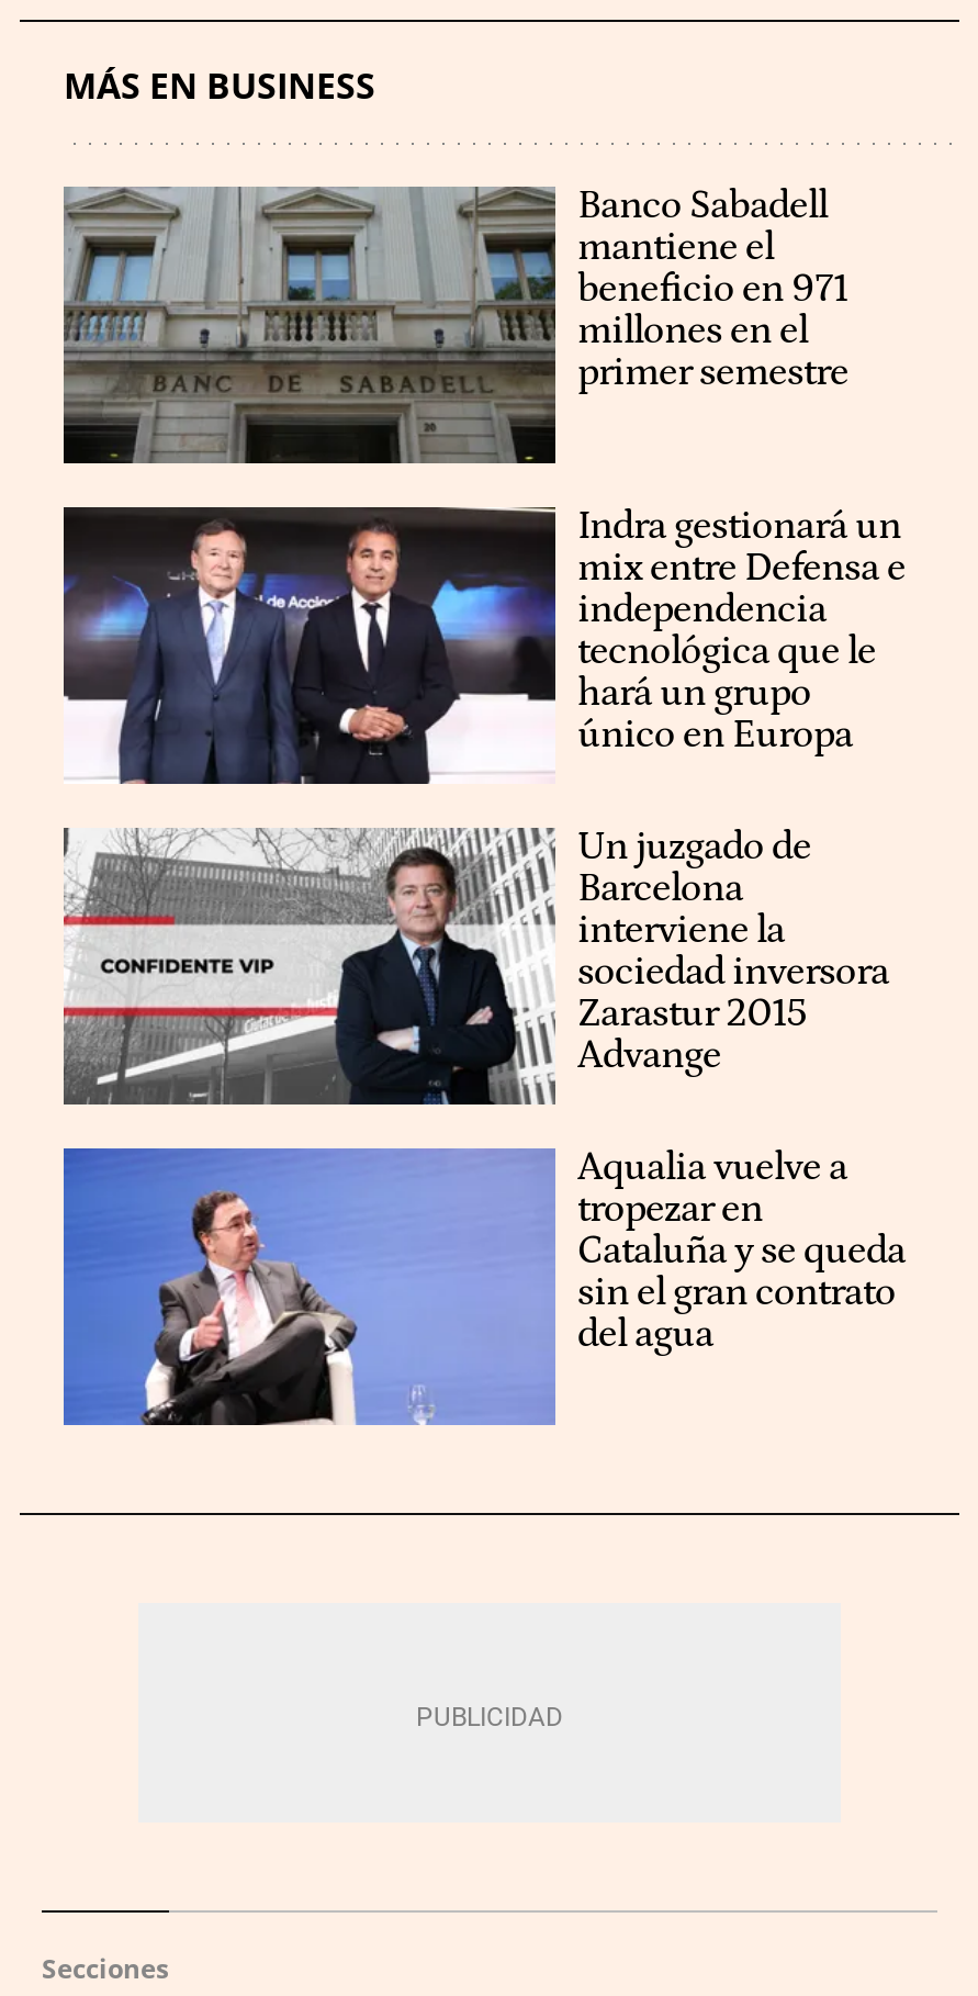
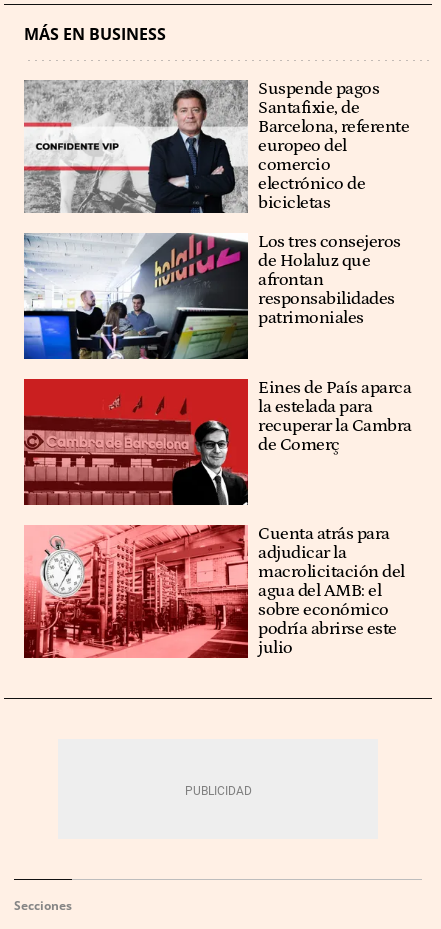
[61,183,848,466] [image] | Banco Sabadell | mantiene el | beneficio en 971 | millones en el | primer semestre -> [24,78,409,214] [image] | Suspende pagos | Santafixie, de | Barcelona, referente | europeo del | comercio | electrónico de | bicicletas
[61,504,906,786] [image] | Indra gestionará un | mix entre Defensa e | independencia | tecnológica que le | hará un grupo | único en Europa -> [23,231,400,360] [image] | Los tres consejeros | de Holaluz que | afrontan | responsabilidades | patrimoniales
[61,825,889,1107] [image] | Un juzgado de | Barcelona | interviene la | sociedad inversora | Zarastur 2015 | Advange -> [23,377,411,506] [image] | Eines de País aparca | la estelada para | recuperar la Cambra | de Comerç
[61,1145,906,1427] [image] | Aqualia vuelve a | tropezar en | Cataluña y se queda | sin el gran contrato | del agua -> [23,523,404,659] [image] | Cuenta atrás para | adjudicar la | macrolicitación del | agua del AMB: el | sobre económico | podría abrirse este | julio

